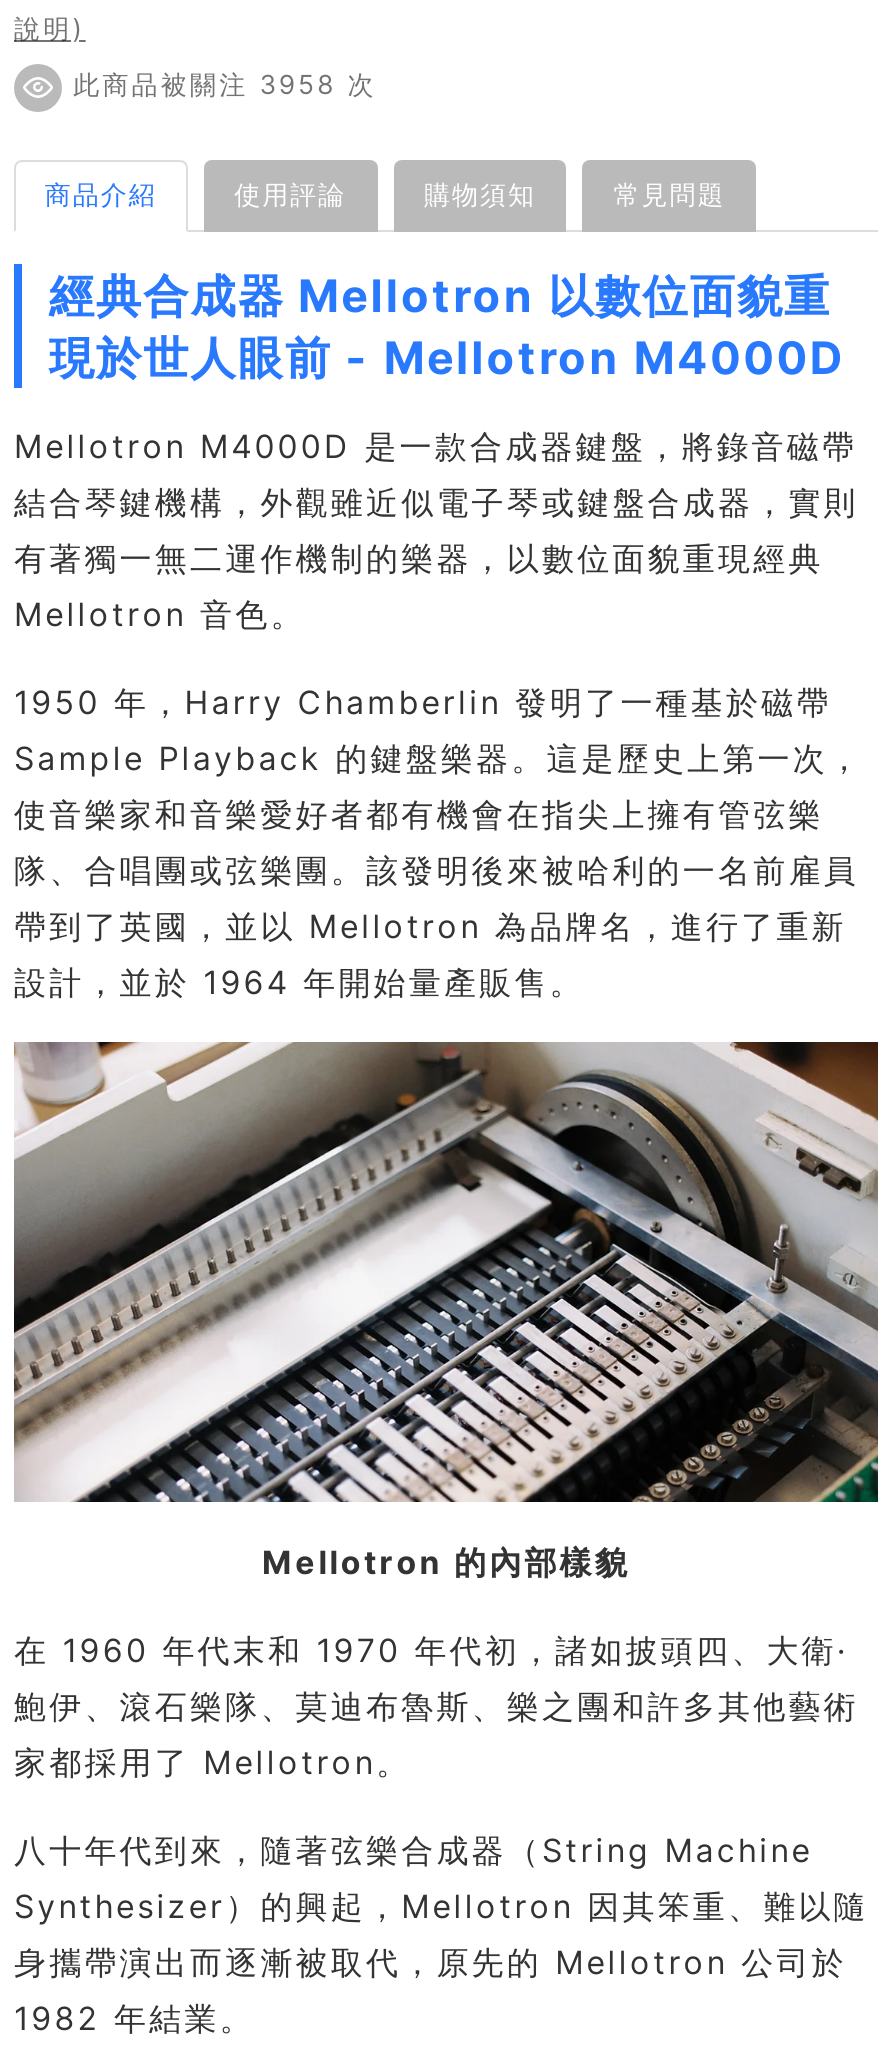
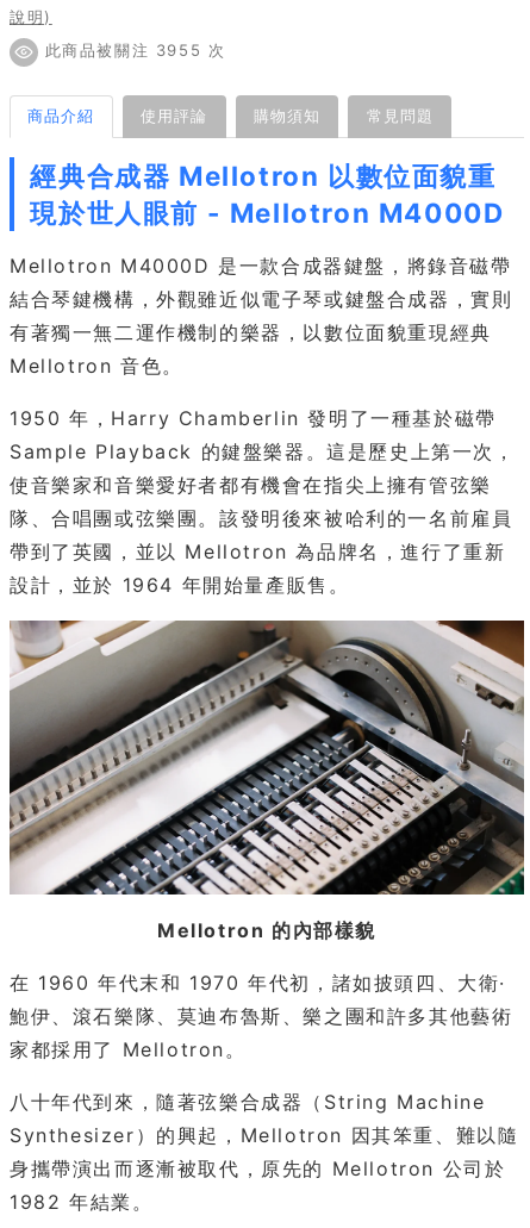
[62,68,377,100] 此商品被關注 3958 次 -> [38,41,226,60] 此商品被關注 3955 次

